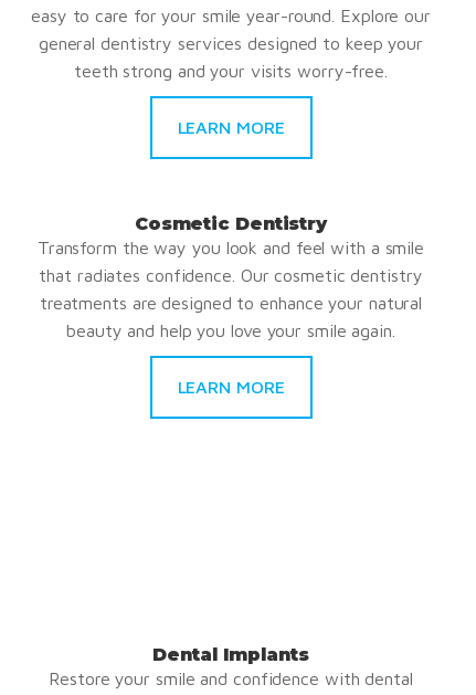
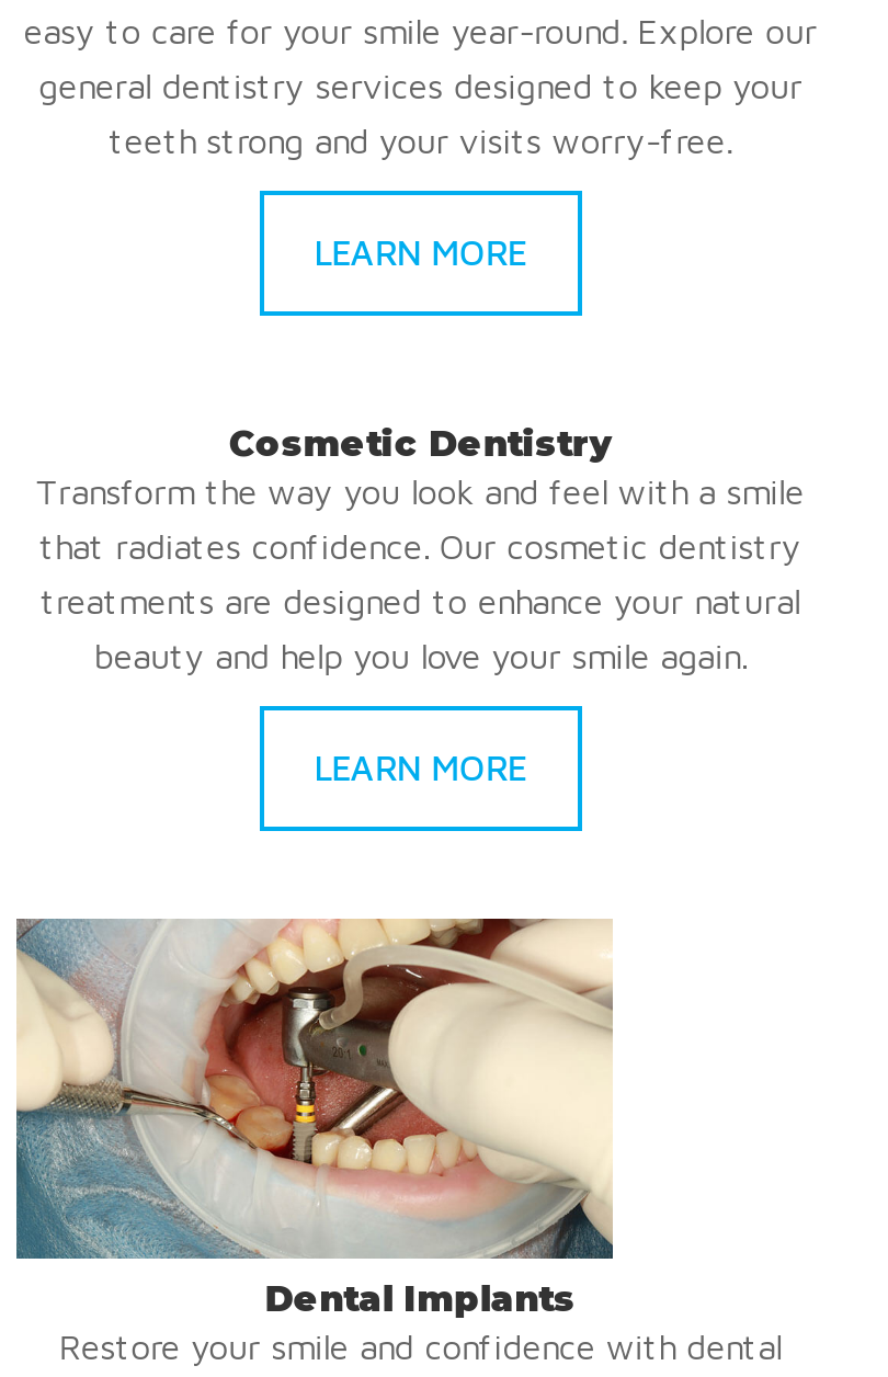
none -> [14,917,615,1261] [image]

